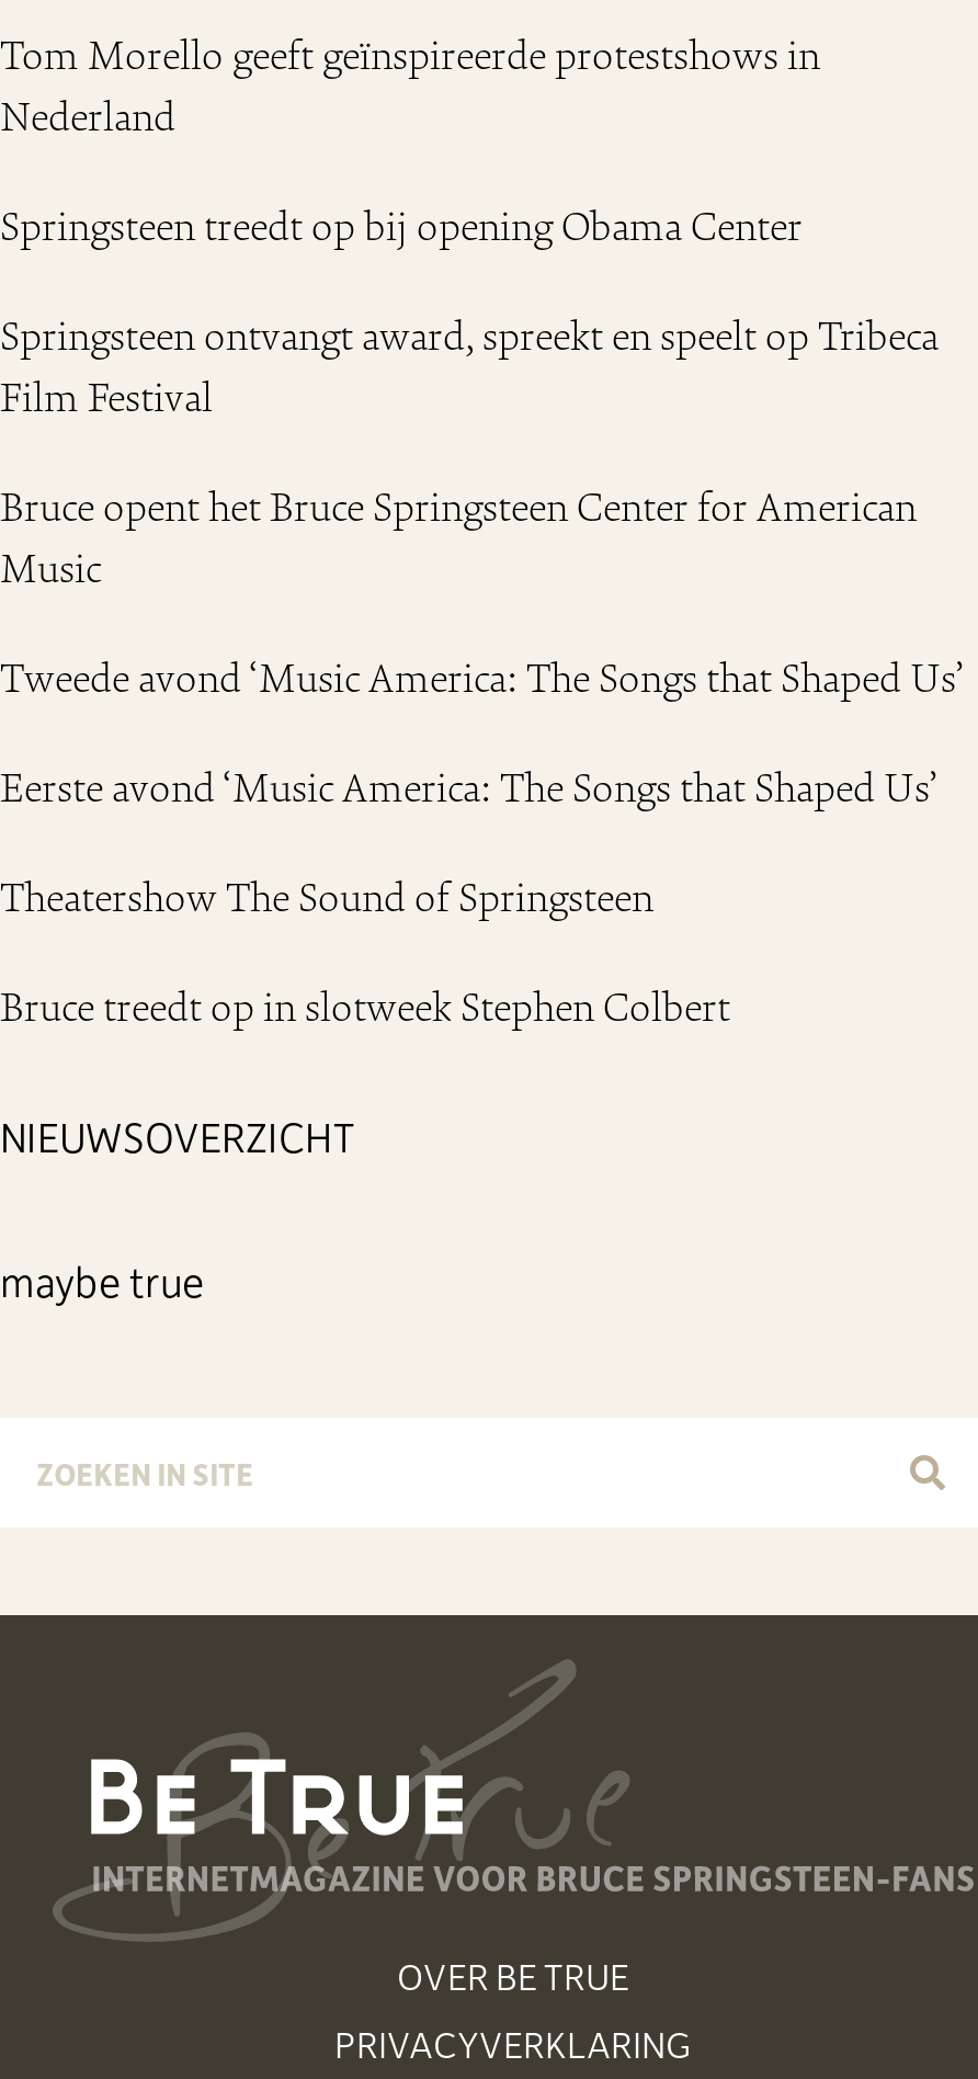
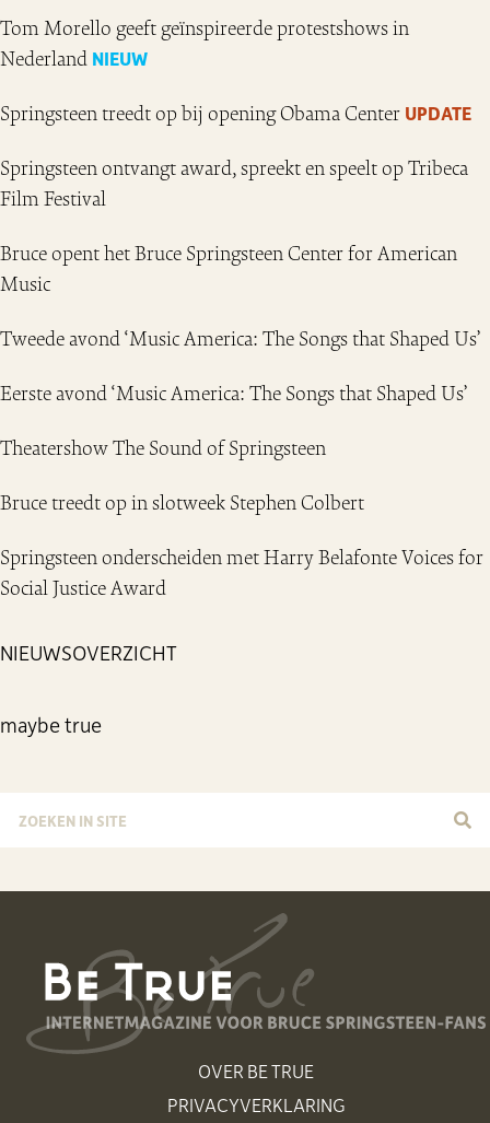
[0,94,175,142] Nederland -> [0,46,148,71] Nederland NIEUW
[0,204,803,252] Springsteen treedt op bij opening Obama Center -> [0,101,471,126] Springsteen treedt op bij opening Obama Center UPDATE
none -> [0,546,483,601] Springsteen onderscheiden met Harry Belafonte Voices for | Social Justice Award

